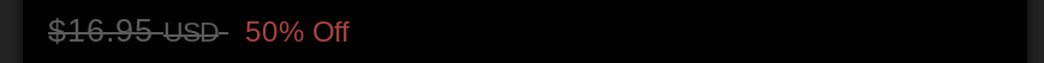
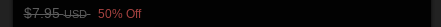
[48,14,348,50] $16.95USD 50% Off -> [23,6,140,21] $7.95USD 50% Off

